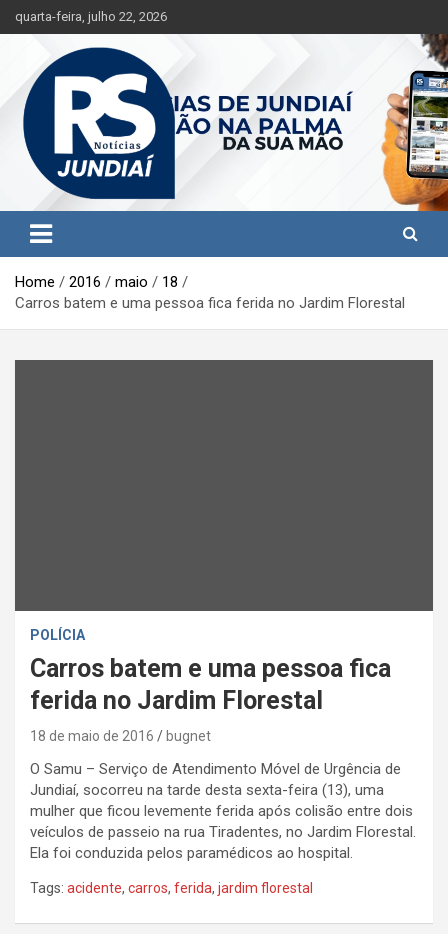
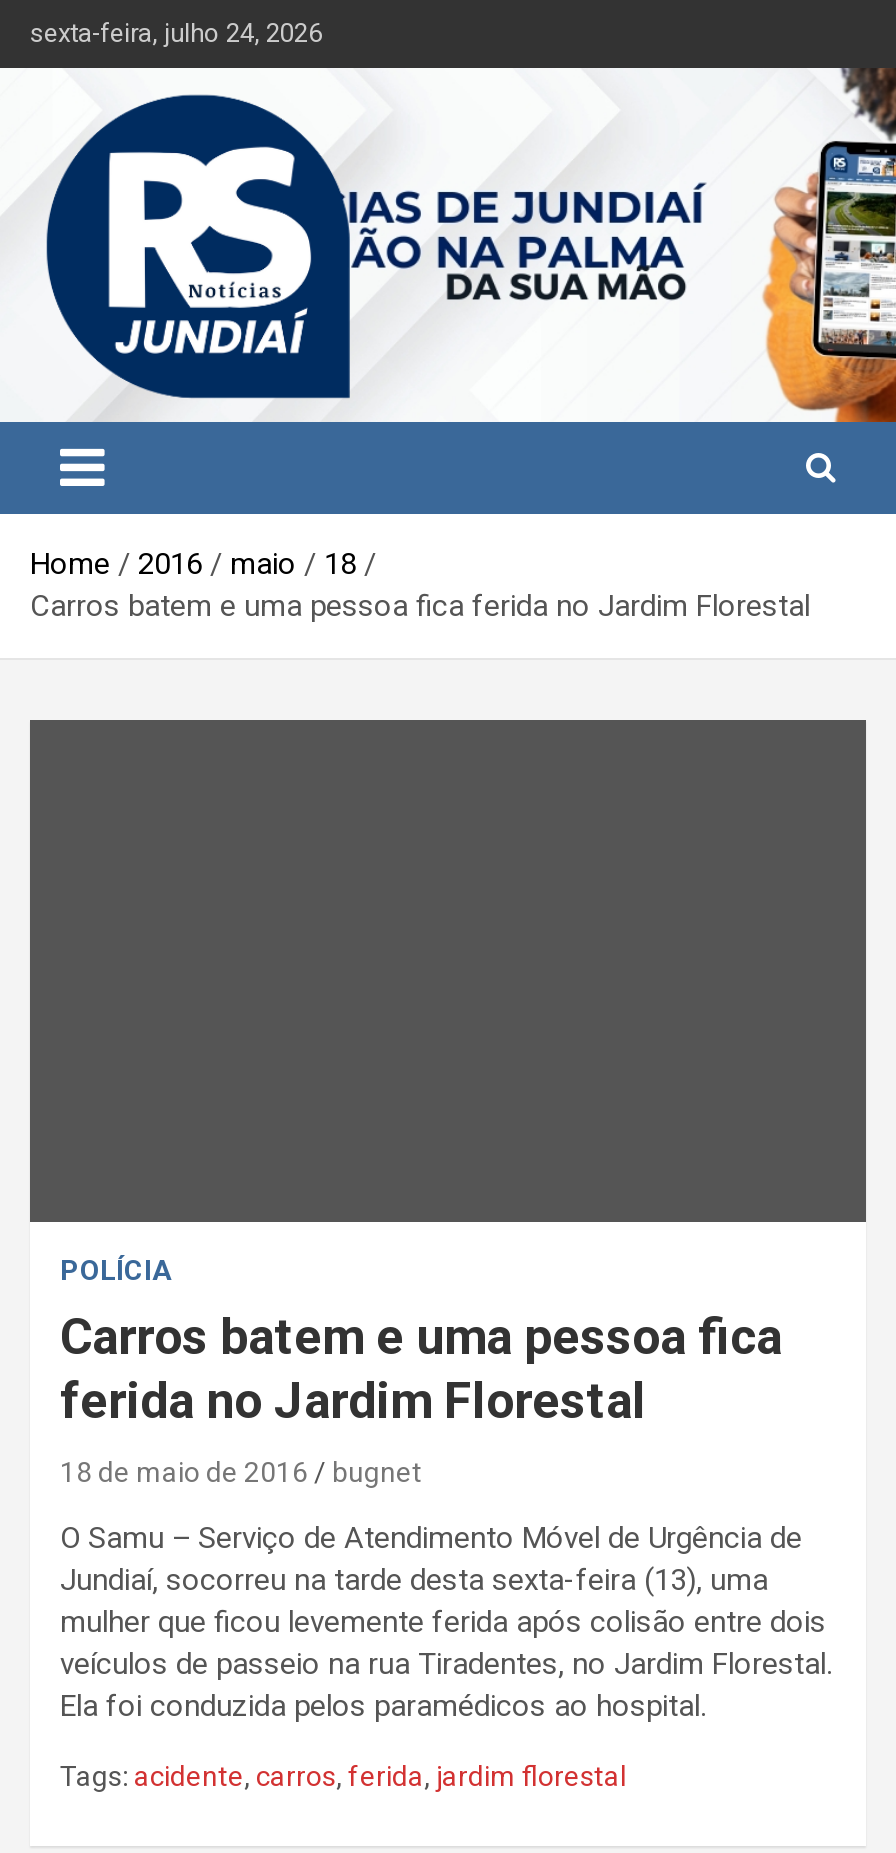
[15,9,167,24] quarta-feira, julho 22, 2026 -> [30,18,322,48] sexta-feira, julho 24, 2026

